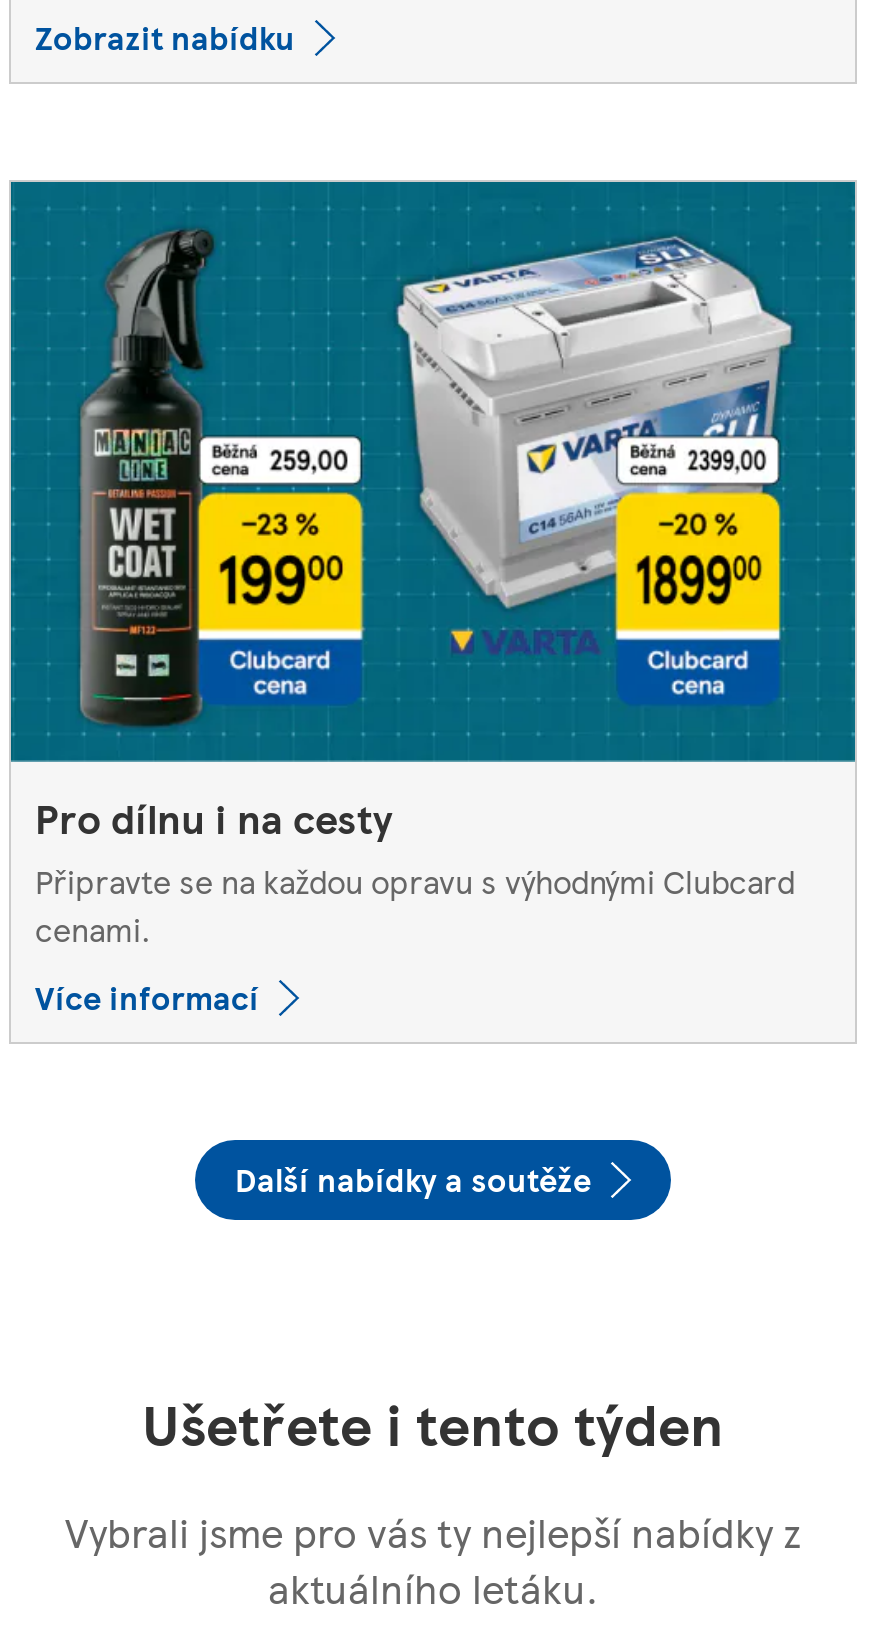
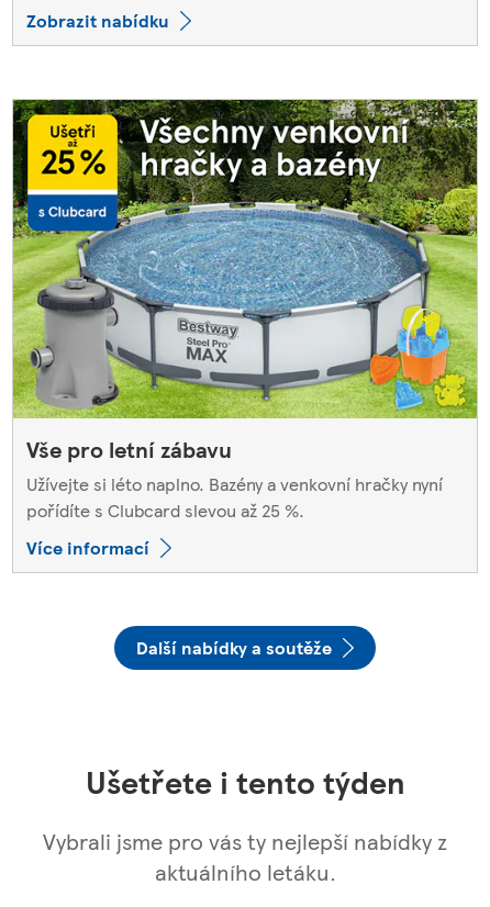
[9,180,857,951] [image] | Pro dílnu i na cesty | Připravte se na každou opravu s výhodnými Clubcard | cenami. -> [12,99,478,522] [image] | Vše pro letní zábavu | Užívejte si léto naplno. Bazény a venkovní hračky nyní | pořídíte s Clubcard slevou až 25 %.

